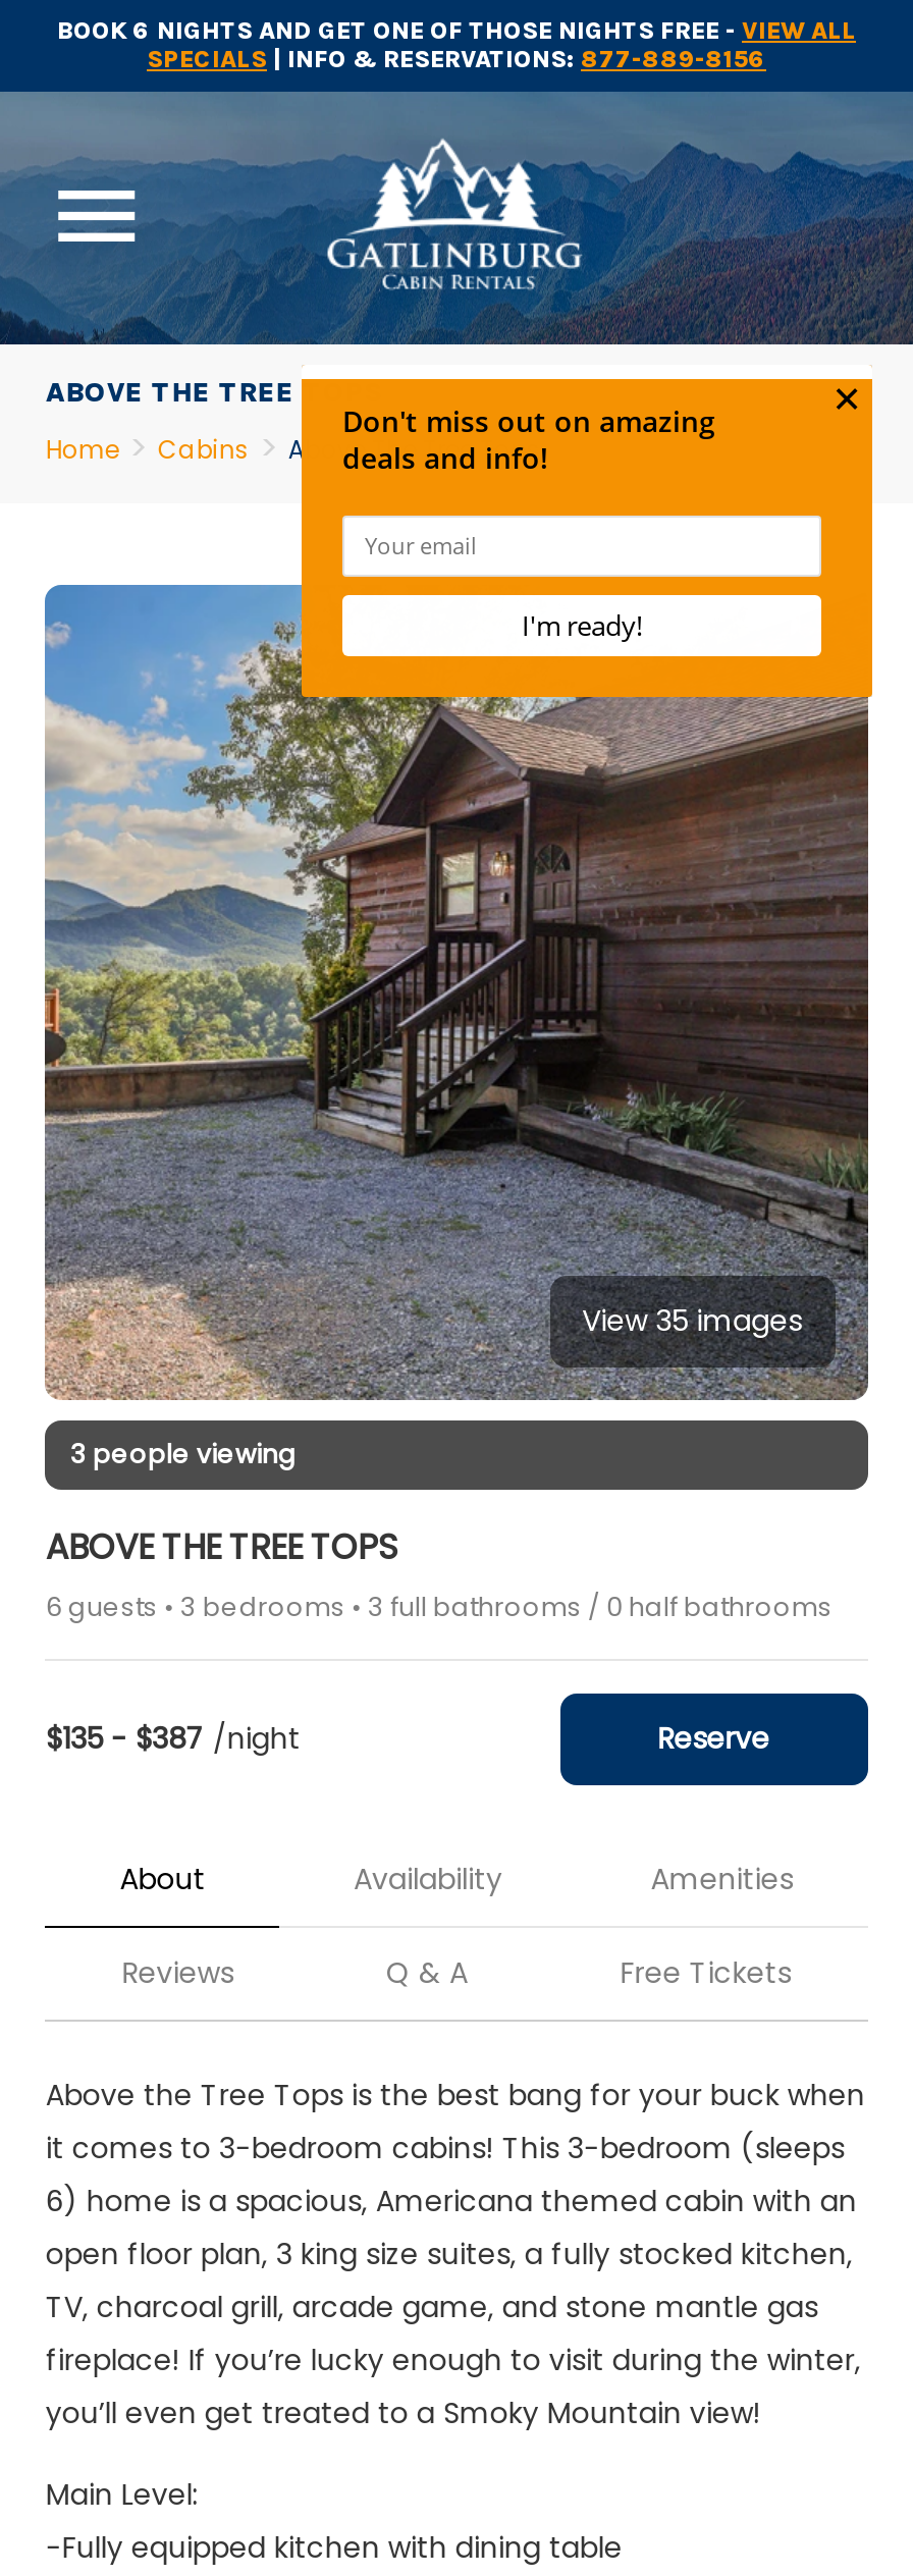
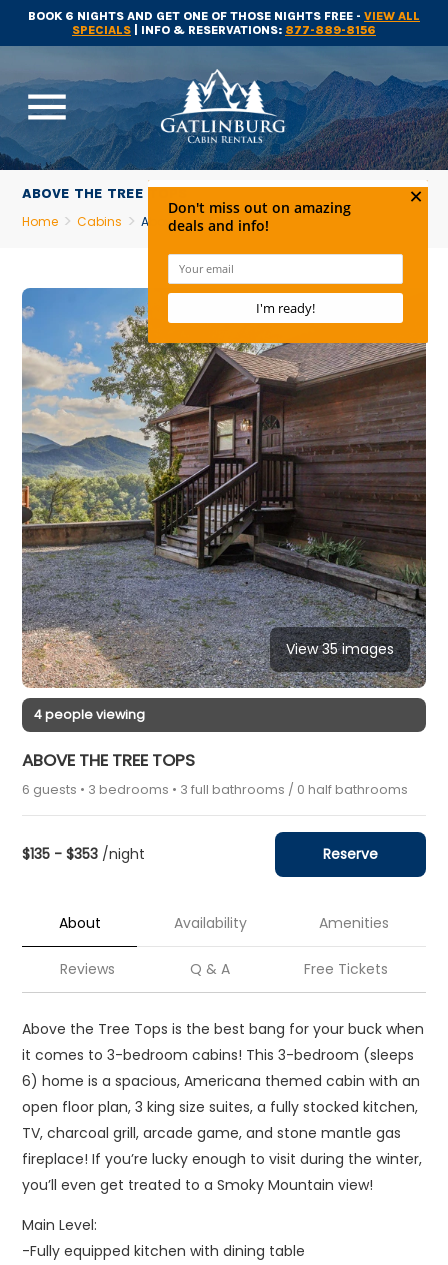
[70,1437,296,1471] 3 people viewing -> [34,706,145,723] 4 people viewing
[46,1718,300,1759] $135 - $387 /night -> [22,844,145,864] $135 - $353 /night

